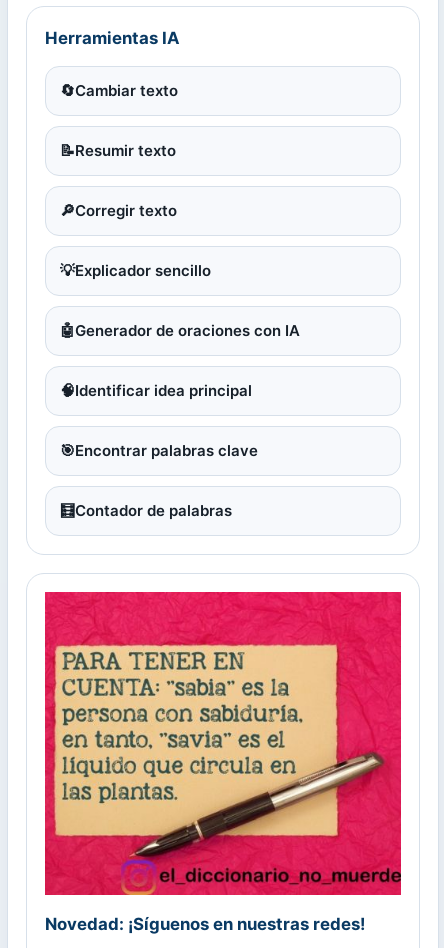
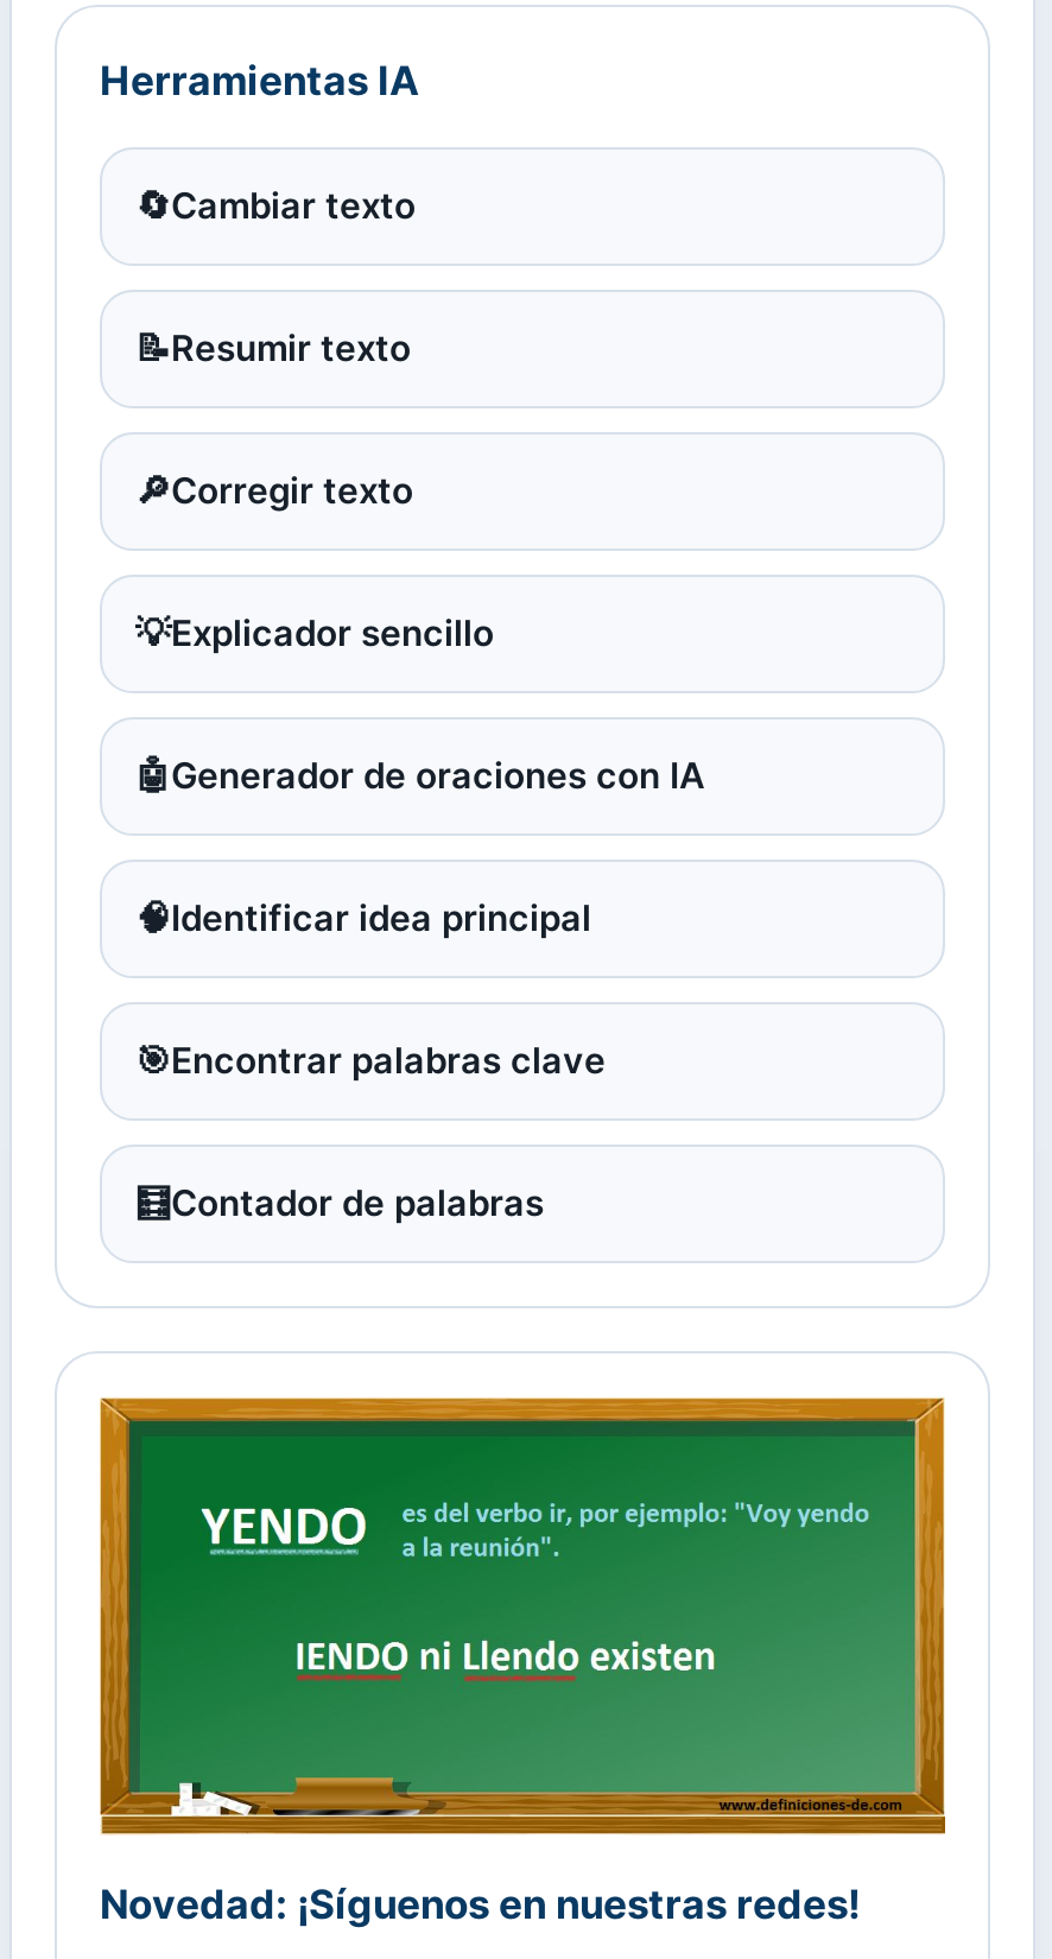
[44,591,402,896] [image] -> [97,1396,948,1838] [image]

